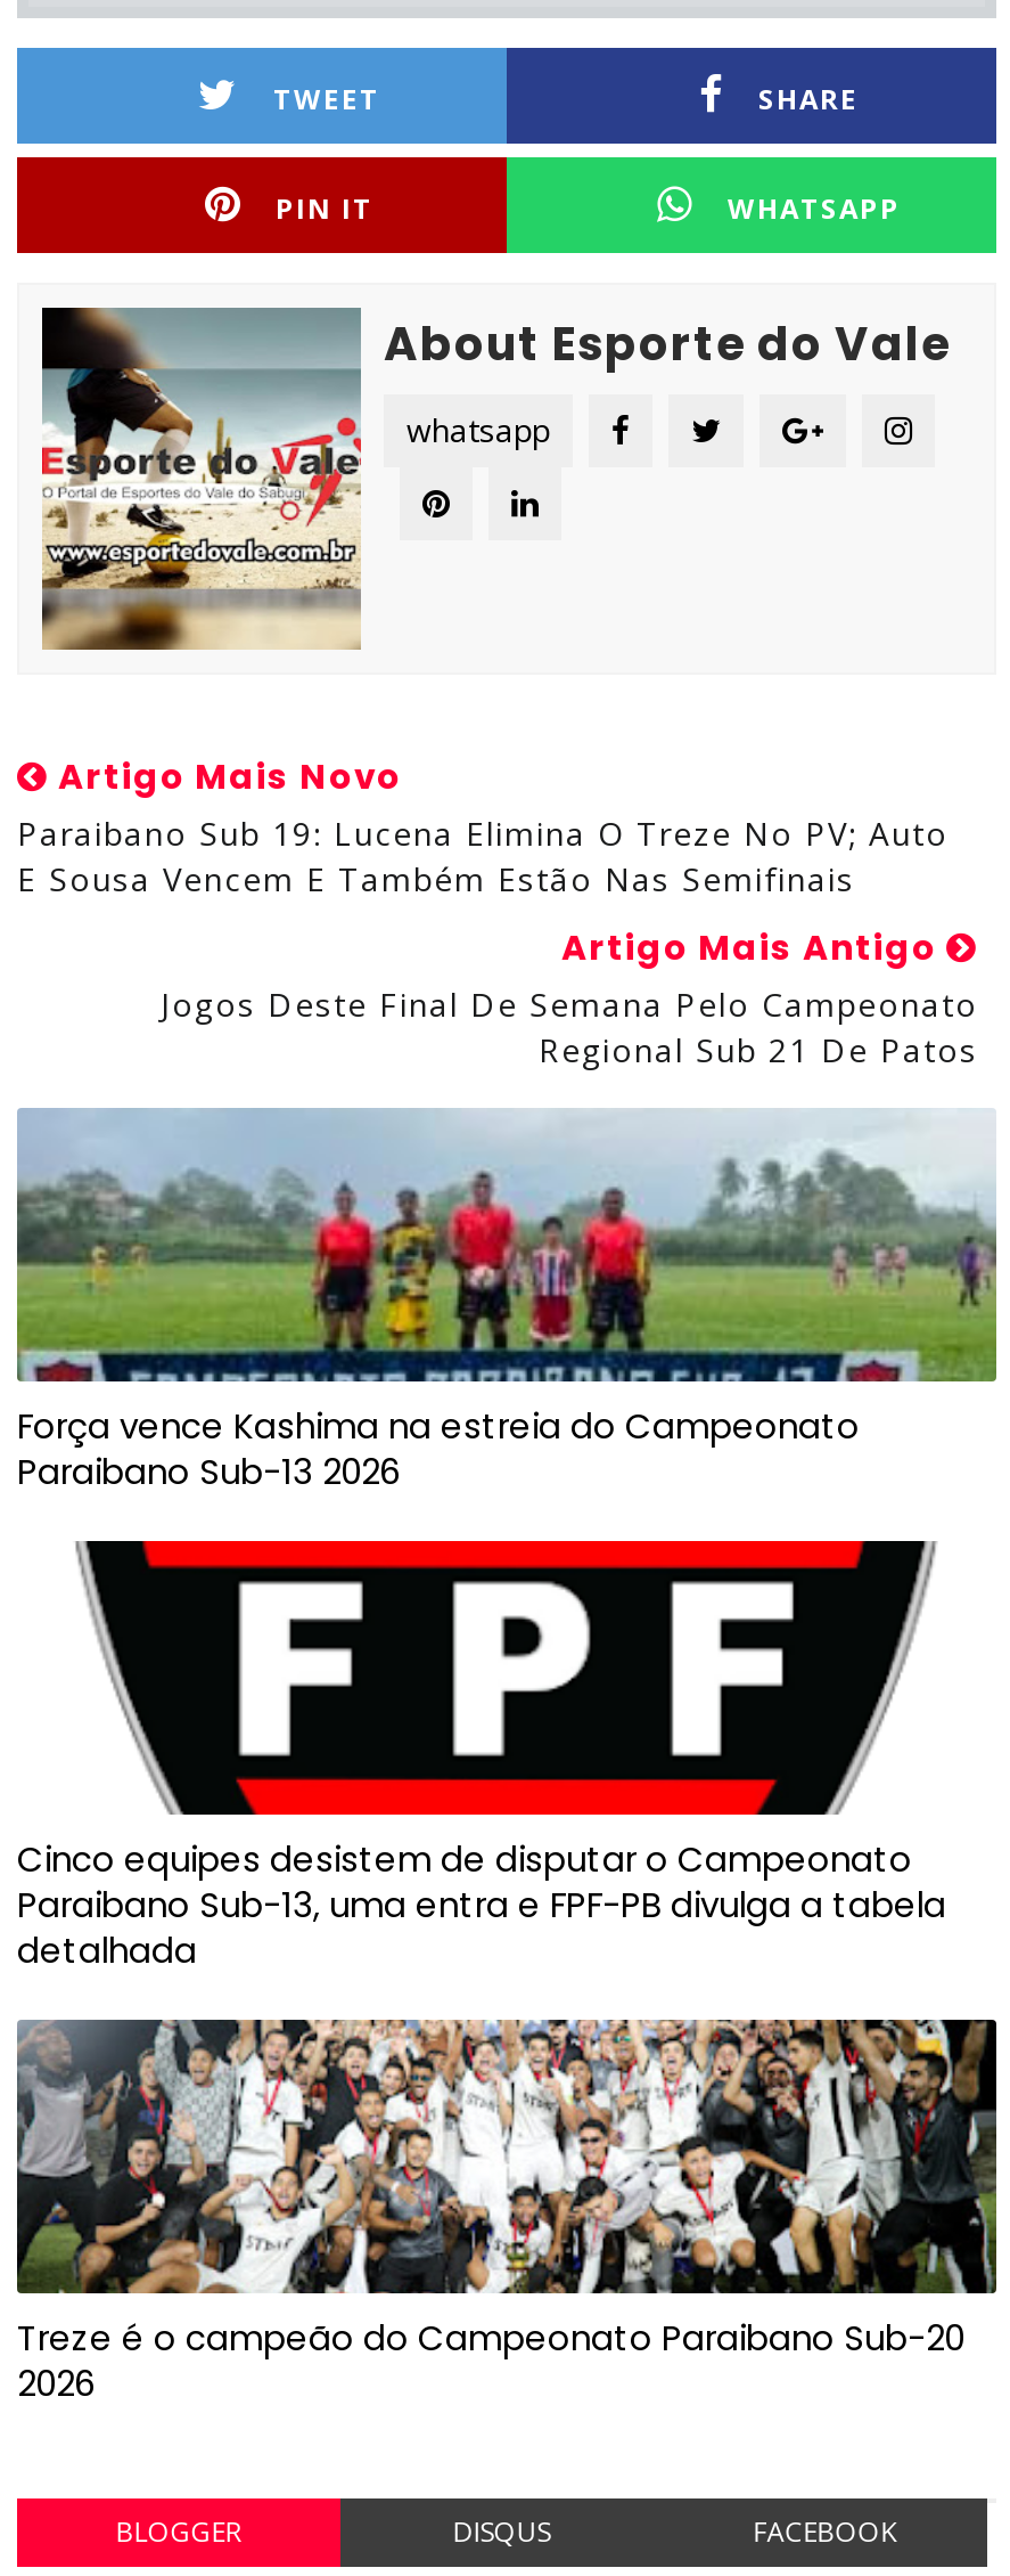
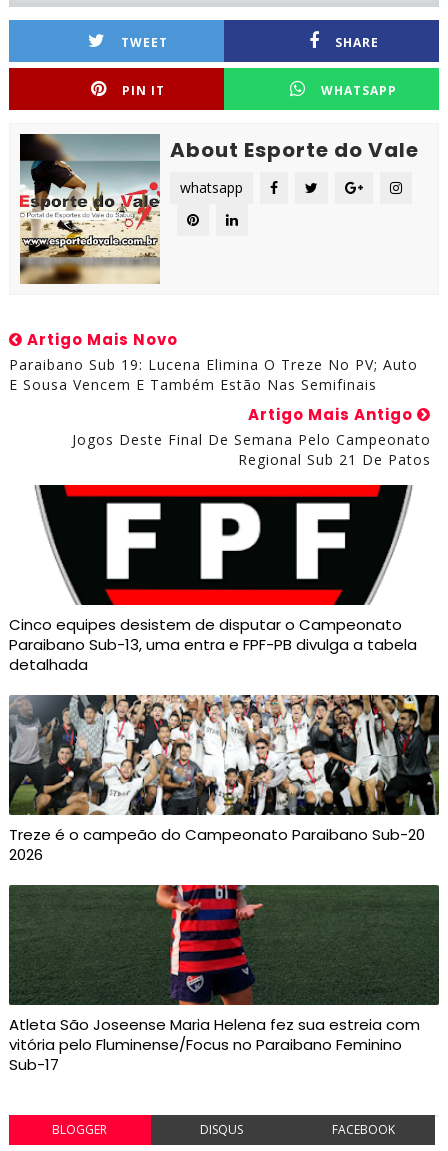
[15,1108,999,1496] [image] | Força vence Kashima na estreia do Campeonato | Paraibano Sub-13 2026 -> none
moved [13,1836,999,2408] -> [7,614,440,865]: [image] | Cinco equipes desistem de disputar o Campeonato | Paraibano Sub-13, uma entra e FPF-PB divulga a tabela | detalhada | Treze é o campeão do Campeonato Paraibano Sub-20 | 2026
none -> [8,884,440,1075] [image] | Atleta São Joseense Maria Helena fez sua estreia com | vitória pelo Fluminense/Focus no Paraibano Feminino | Sub-17

